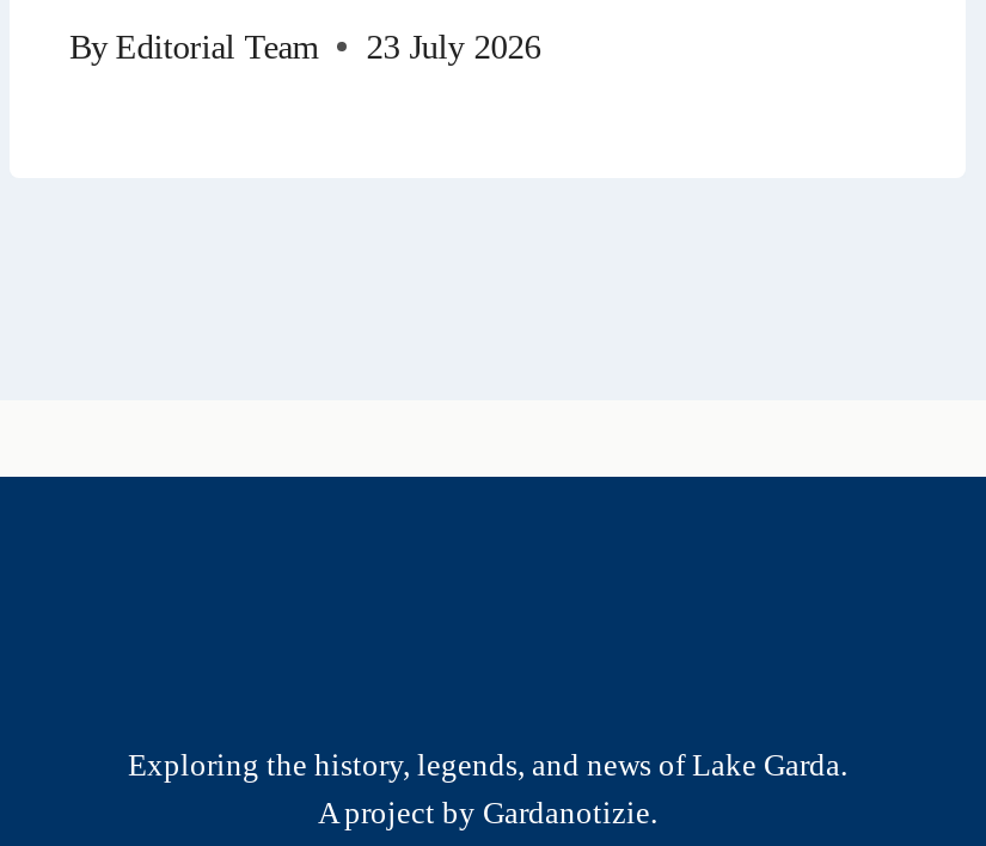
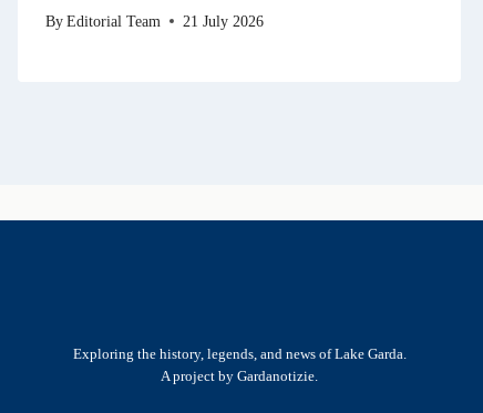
[69,27,541,66] By Editorial Team 23 July 2026 -> [45,12,264,30] By Editorial Team 21 July 2026

